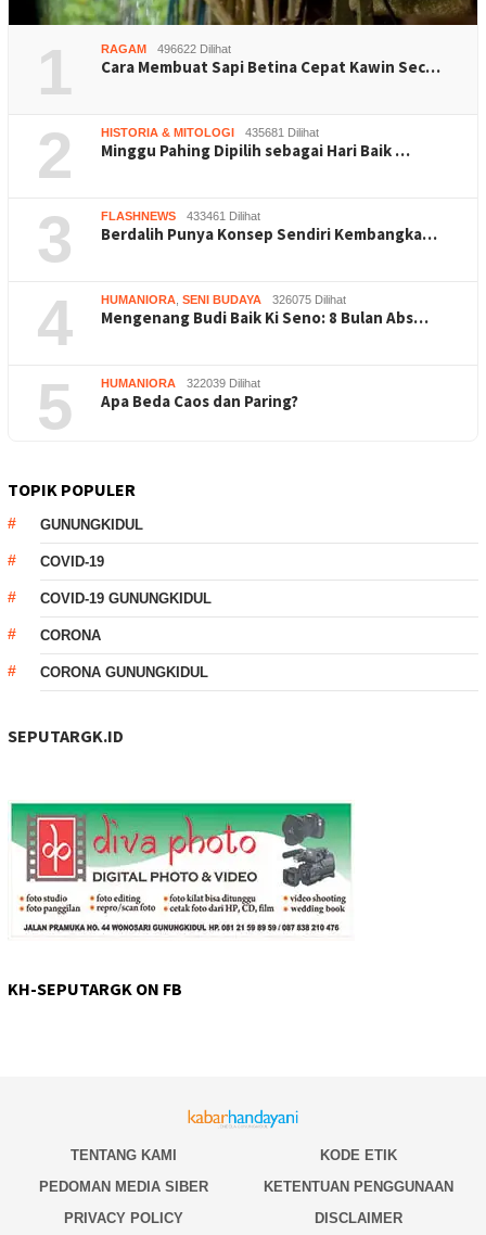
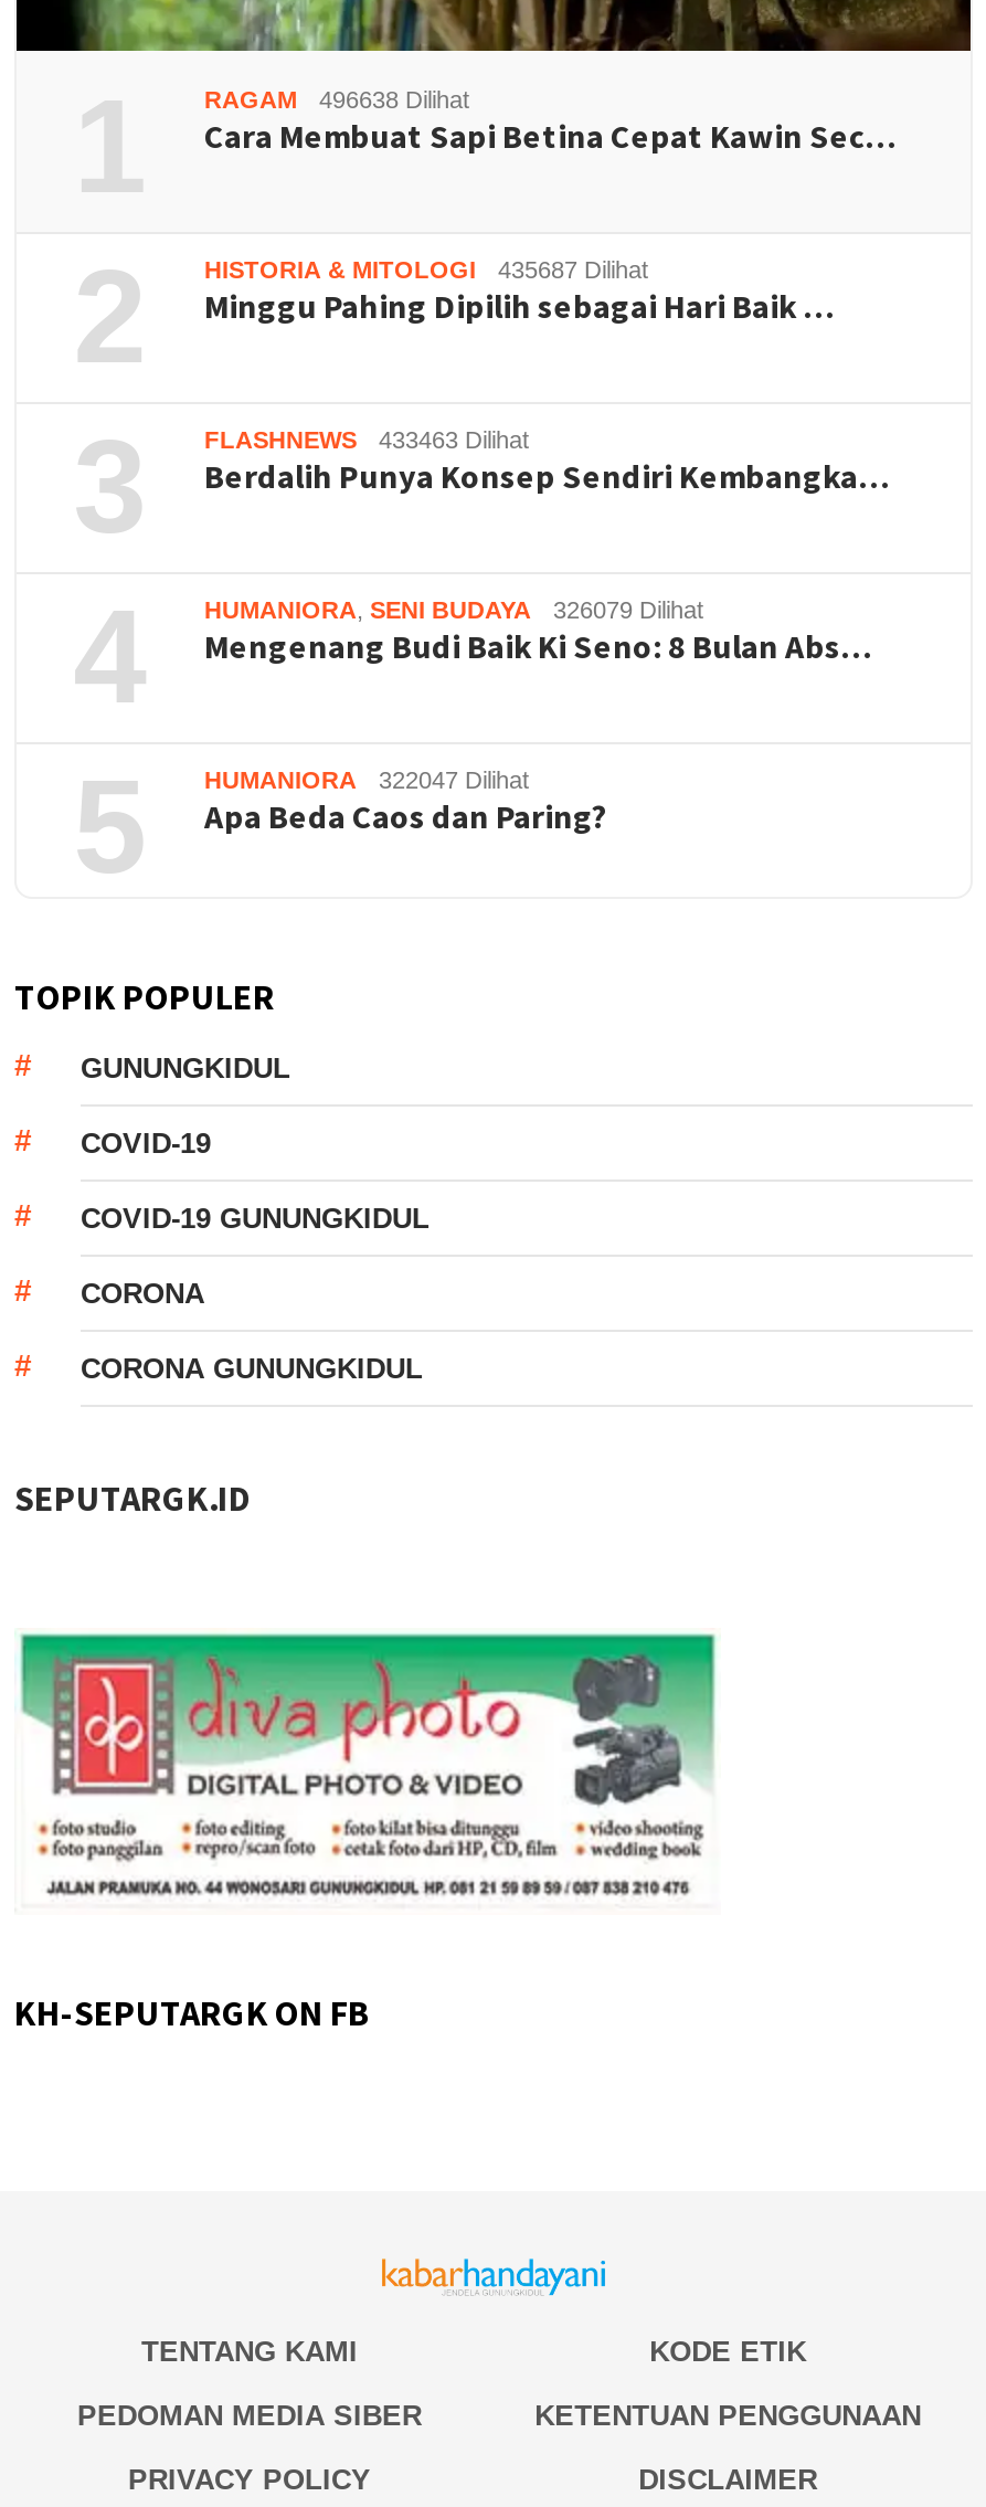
[101,43,231,56] RAGAM 496622 Dilihat -> [204,87,469,114] RAGAM 496638 Dilihat
[101,126,319,139] HISTORIA & MITOLOGI 435681 Dilihat -> [204,257,648,284] HISTORIA & MITOLOGI 435687 Dilihat
[101,210,260,223] FLASHNEWS 433461 Dilihat -> [204,427,529,454] FLASHNEWS 433463 Dilihat
[101,294,346,307] HUMANIORA, SENI BUDAYA 326075 Dilihat -> [204,597,703,624] HUMANIORA, SENI BUDAYA 326079 Dilihat
[101,377,260,390] HUMANIORA 322039 Dilihat -> [204,768,529,794] HUMANIORA 322047 Dilihat

